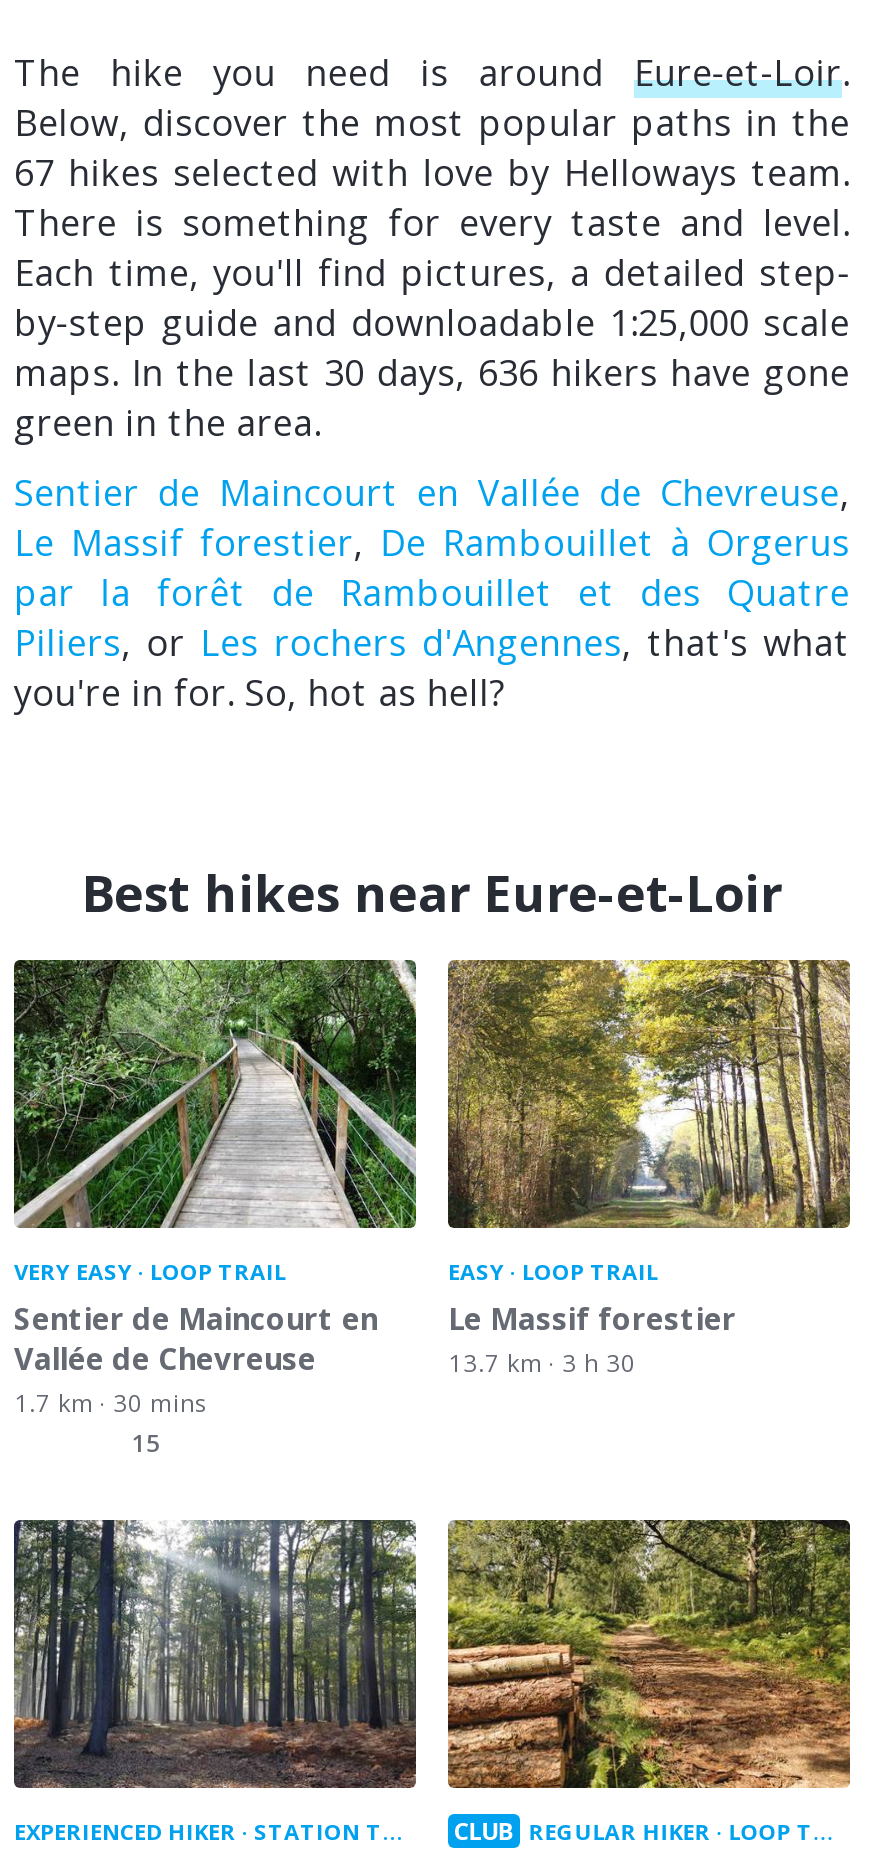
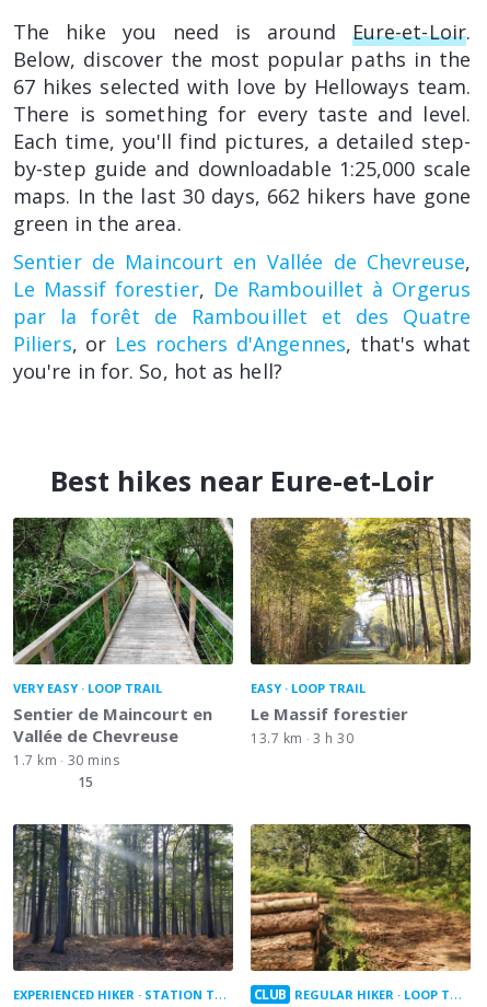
[14,348,850,396] maps. In the last 30 days, 636 hikers have gone -> [13,183,471,209] maps. In the last 30 days, 662 hikers have gone

